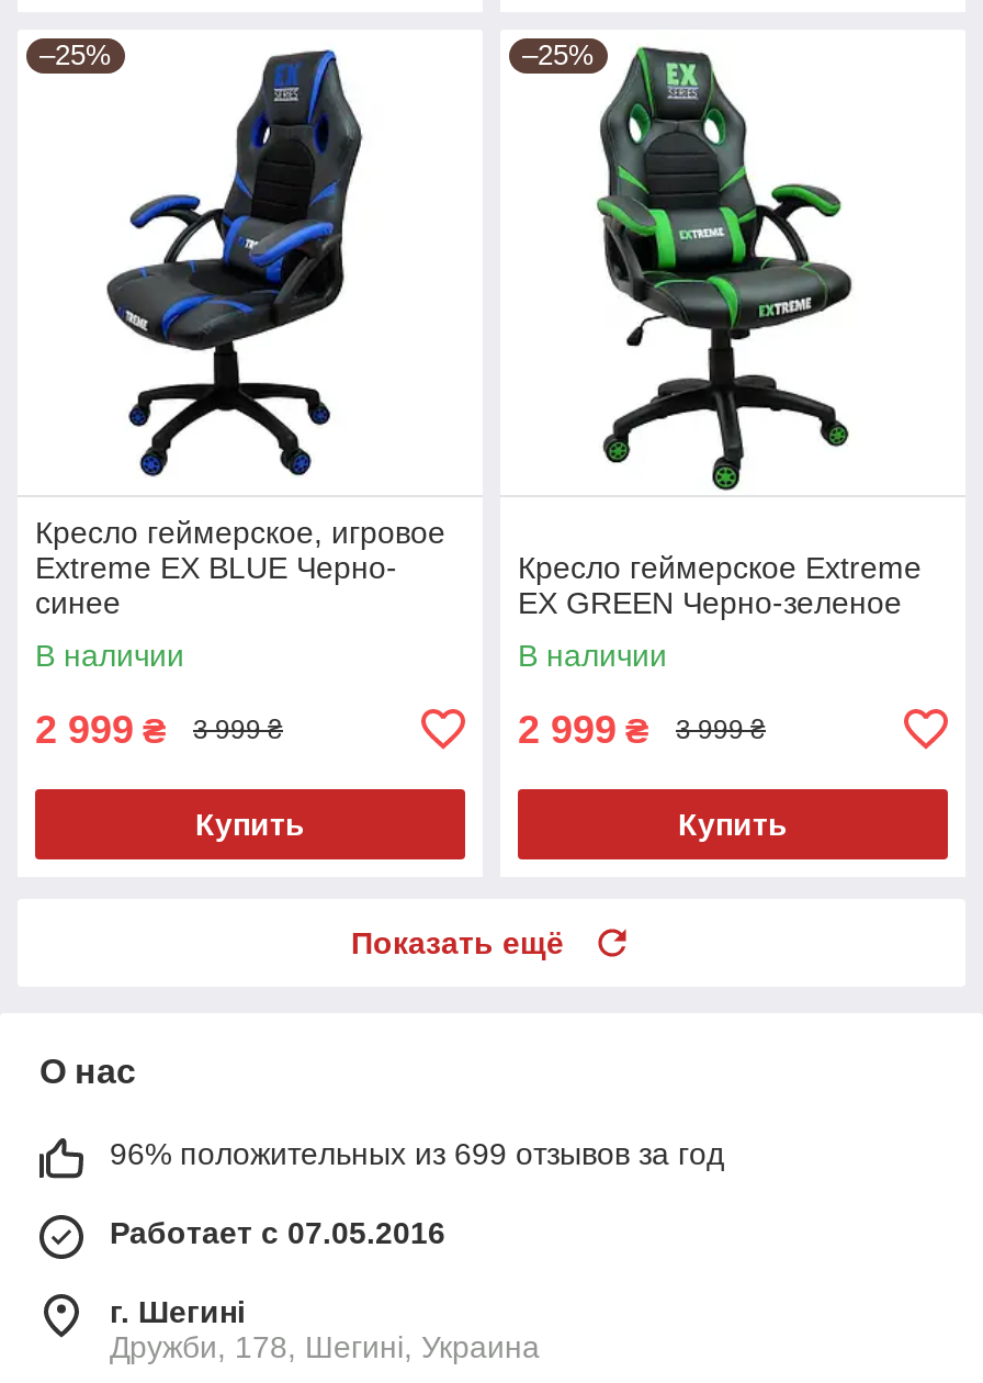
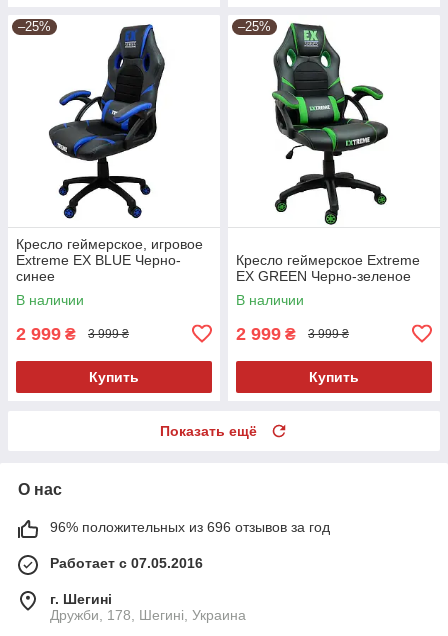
[110,1136,724,1171] 96% положительных из 699 отзывов за год -> [50,519,330,535] 96% положительных из 696 отзывов за год

